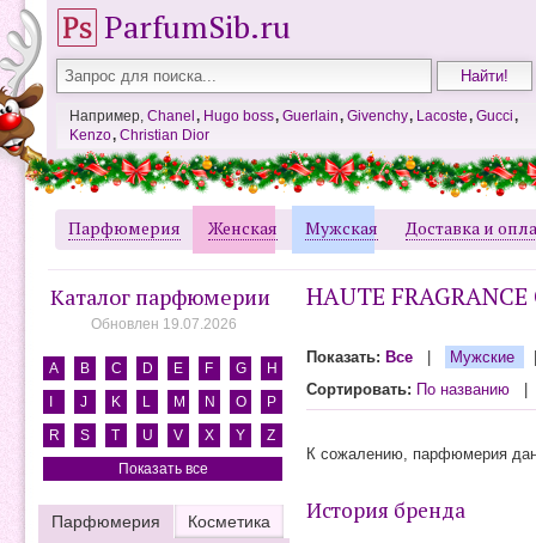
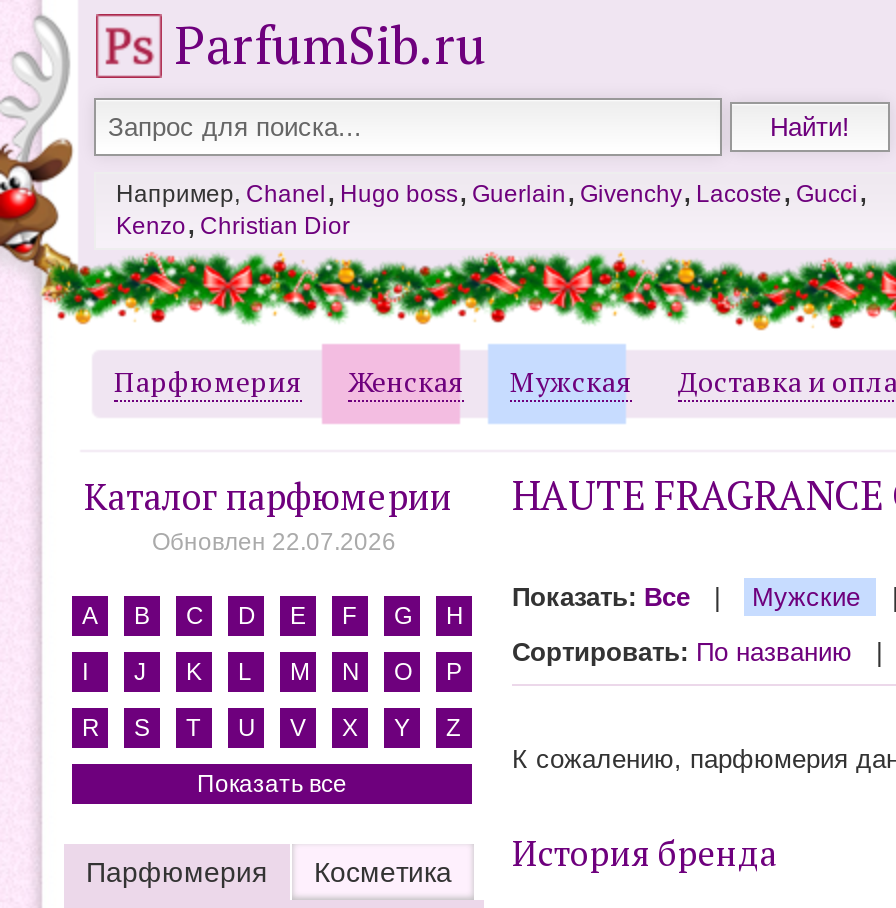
[91,316,237,332] Обновлен 19.07.2026 -> [152,528,396,556] Обновлен 22.07.2026

